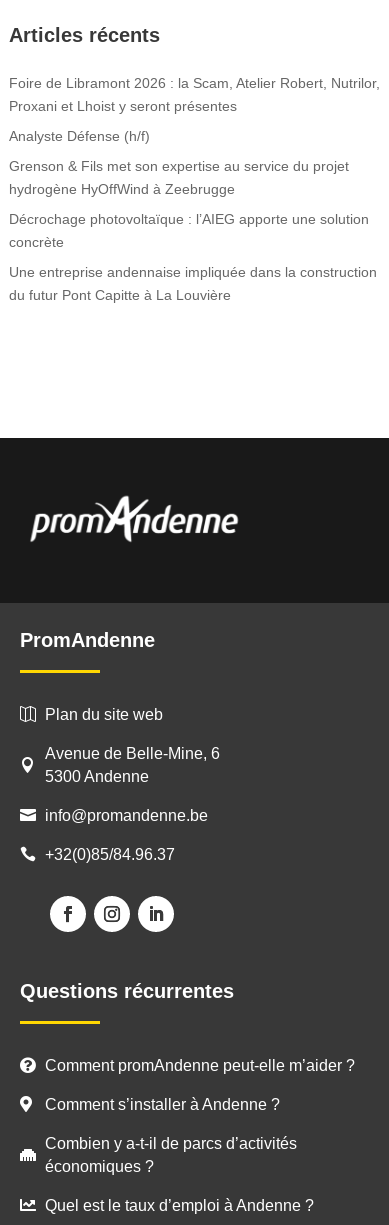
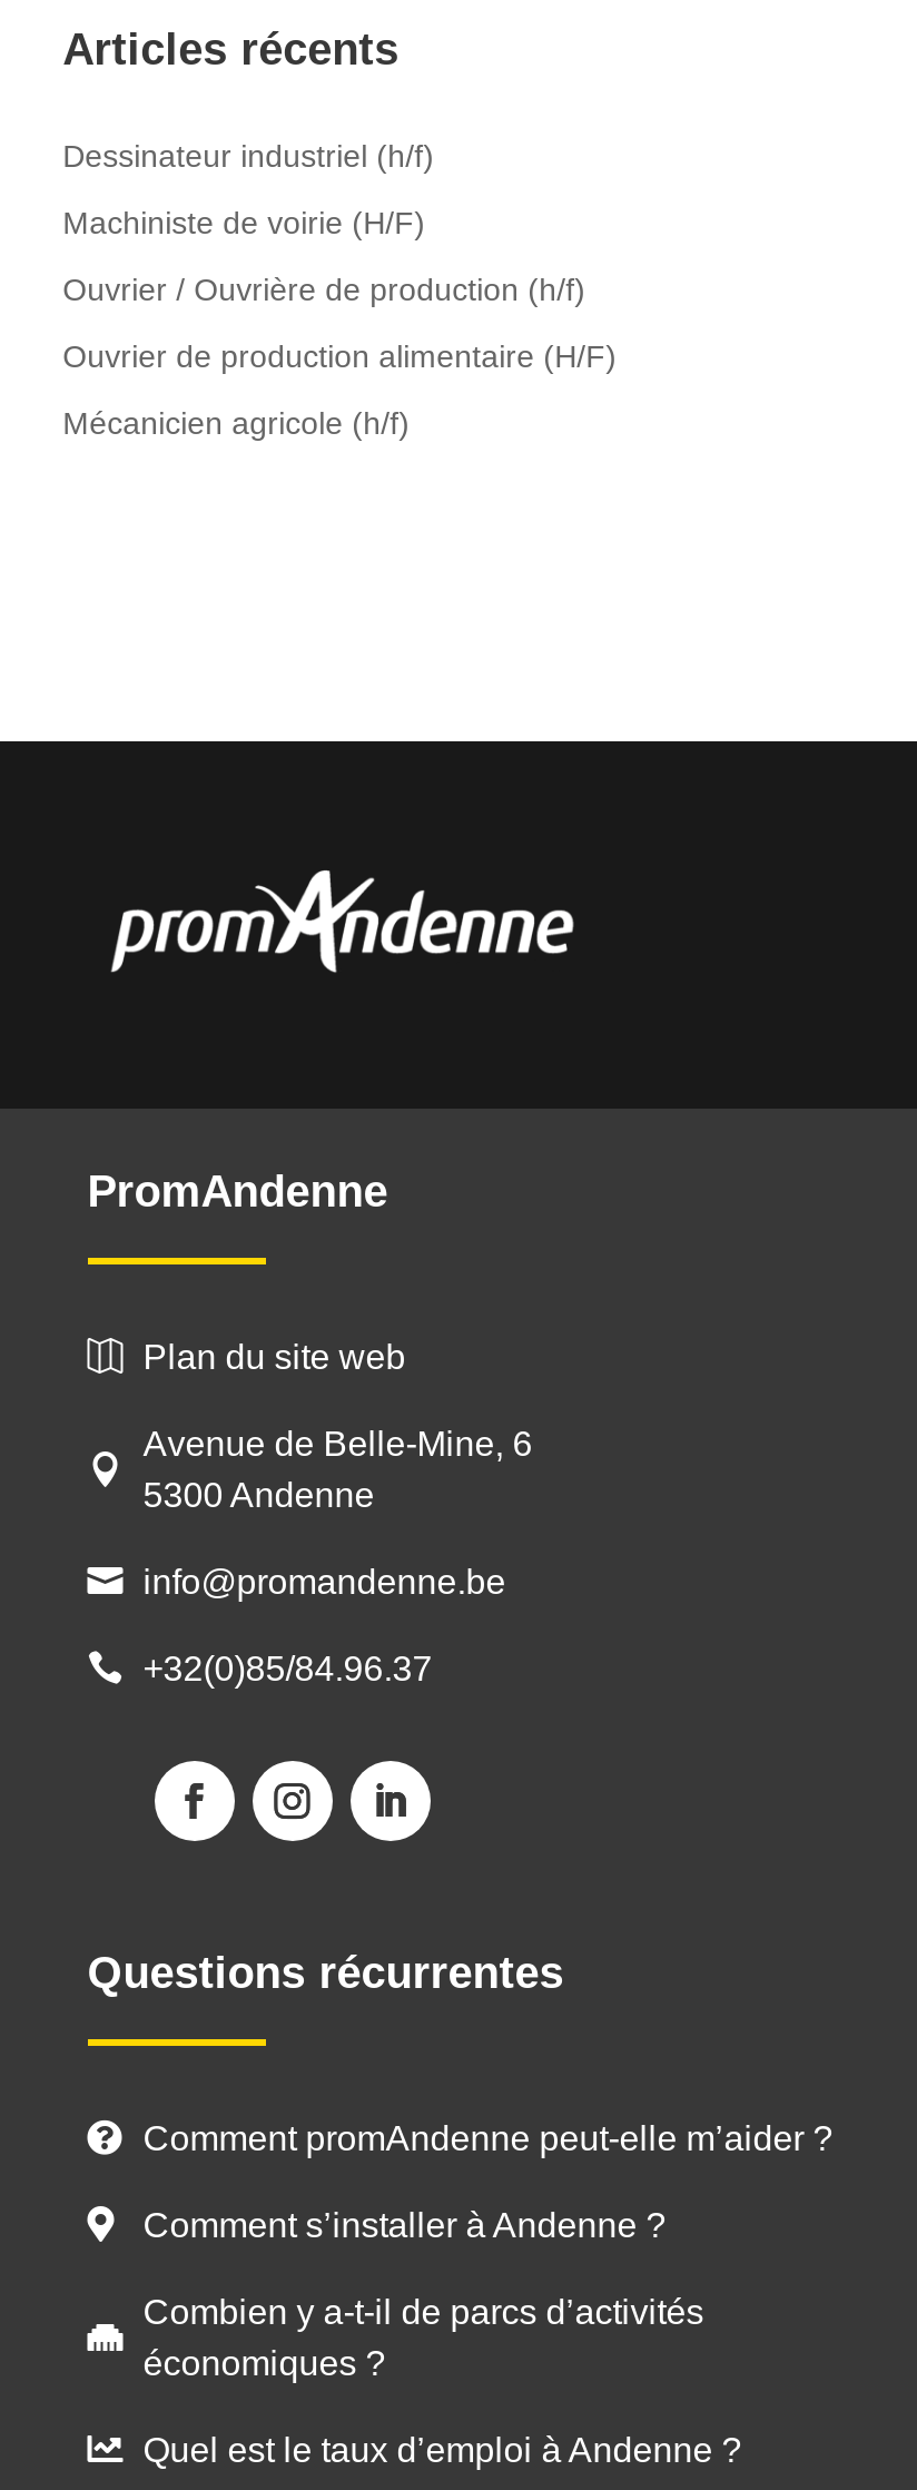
[9,75,380,114] Foire de Libramont 2026 : la Scam, Atelier Robert, Nutrilor, | Proxani et Lhoist y seront présentes -> [63,138,443,174] Dessinateur industriel (h/f)
[9,128,150,144] Analyste Défense (h/f) -> [63,205,425,240] Machiniste de voirie (H/F)
[9,158,349,197] Grenson & Fils met son expertise au service du projet | hydrogène HyOffWind à Zeebrugge -> [63,272,586,307] Ouvrier / Ouvrière de production (h/f)
[9,211,369,250] Décrochage photovoltaïque : l’AIEG apporte une solution | concrète -> [63,338,617,374] Ouvrier de production alimentaire (H/F)
[9,264,377,303] Une entreprise andennaise impliquée dans la construction | du futur Pont Capitte à La Louvière -> [63,405,410,441] Mécanicien agricole (h/f)

